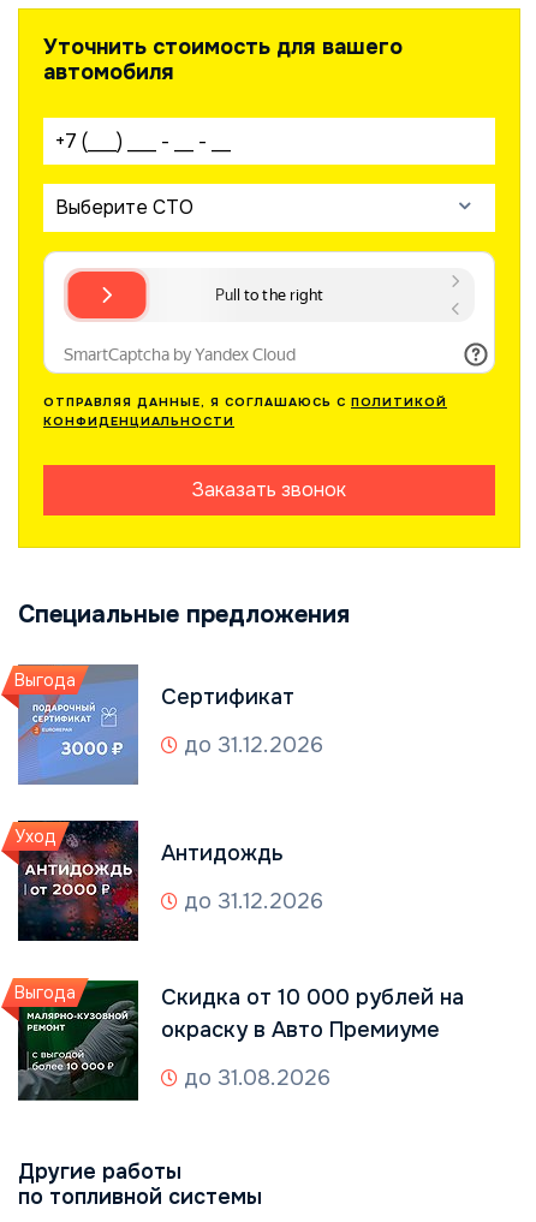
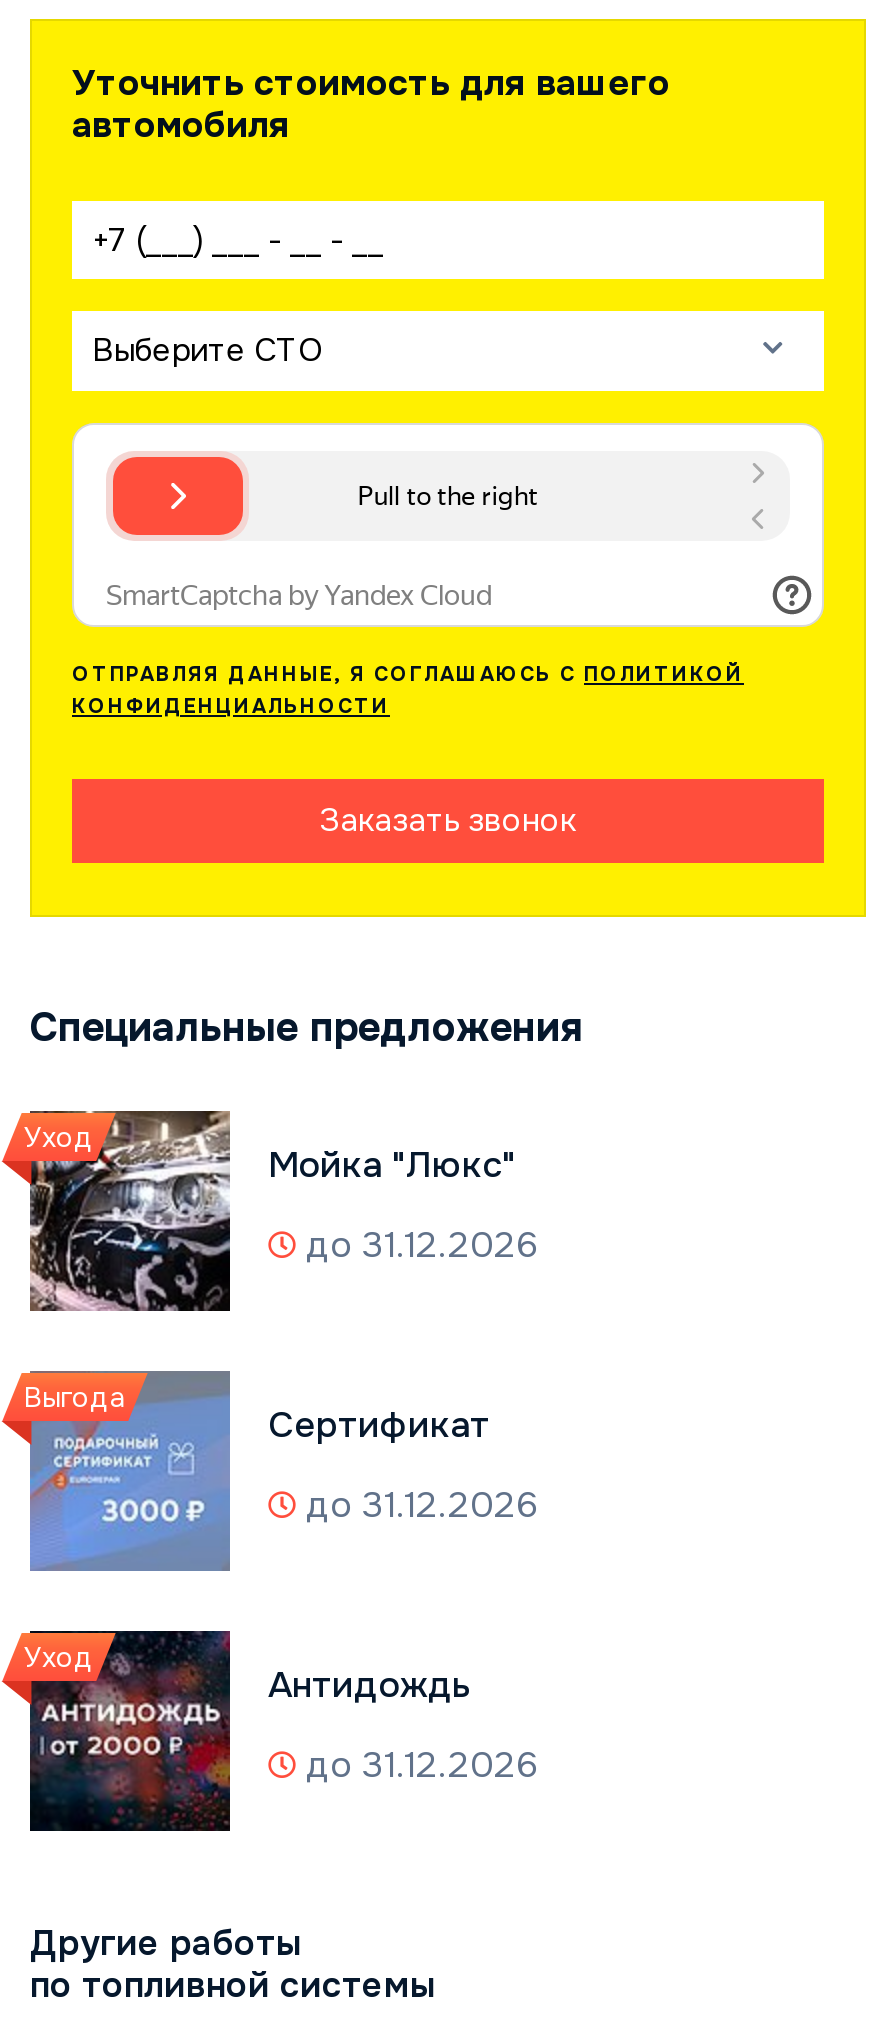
none -> [24,1109,538,1313] [image] | Уход | Мойка "Люкс" | до 31.12.2026
moved [14,669,323,915] -> [24,1378,538,1787]: [image] | Выгода | Сертификат | до 31.12.2026 | Уход | Антидождь | до 31.12.2026
[6,979,464,1102] [image] | Выгода | Скидка от 10 000 рублей на | окраску в Авто Премиуме | до 31.08.2026 -> none

